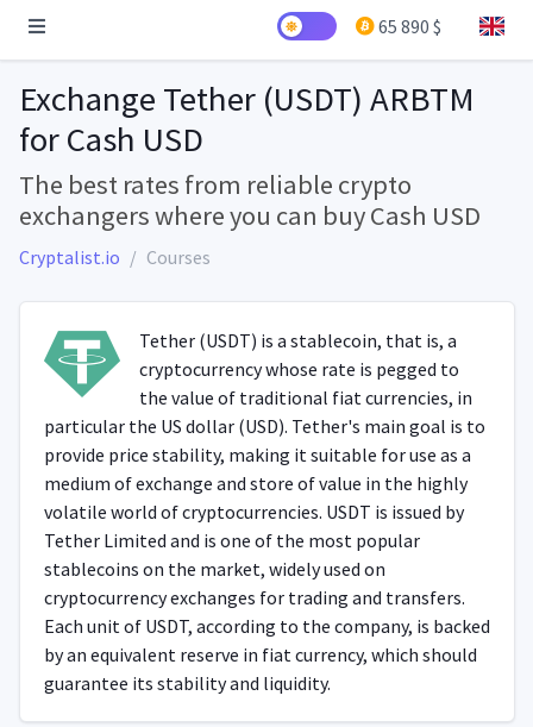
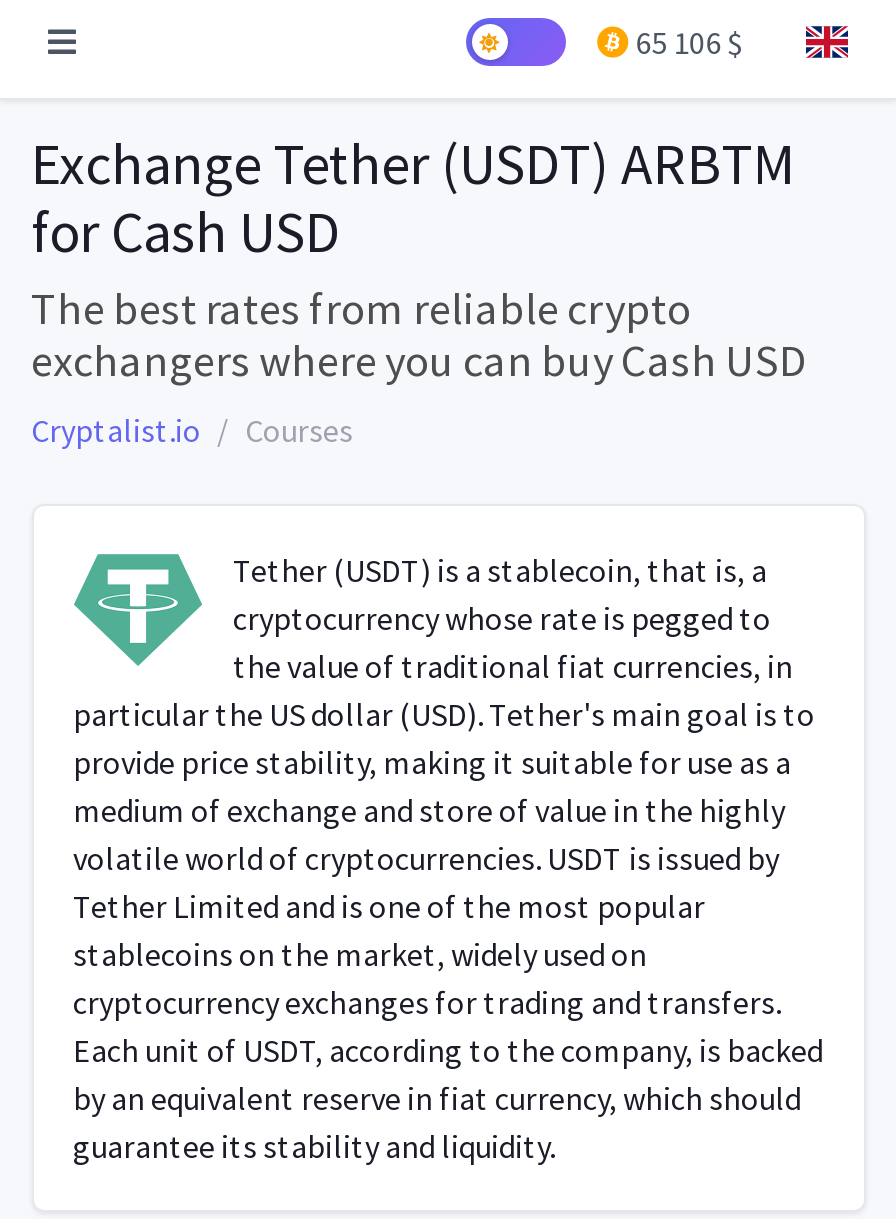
[374,14,441,38] 65 890 $ -> [629,22,741,62] 65 106 $

